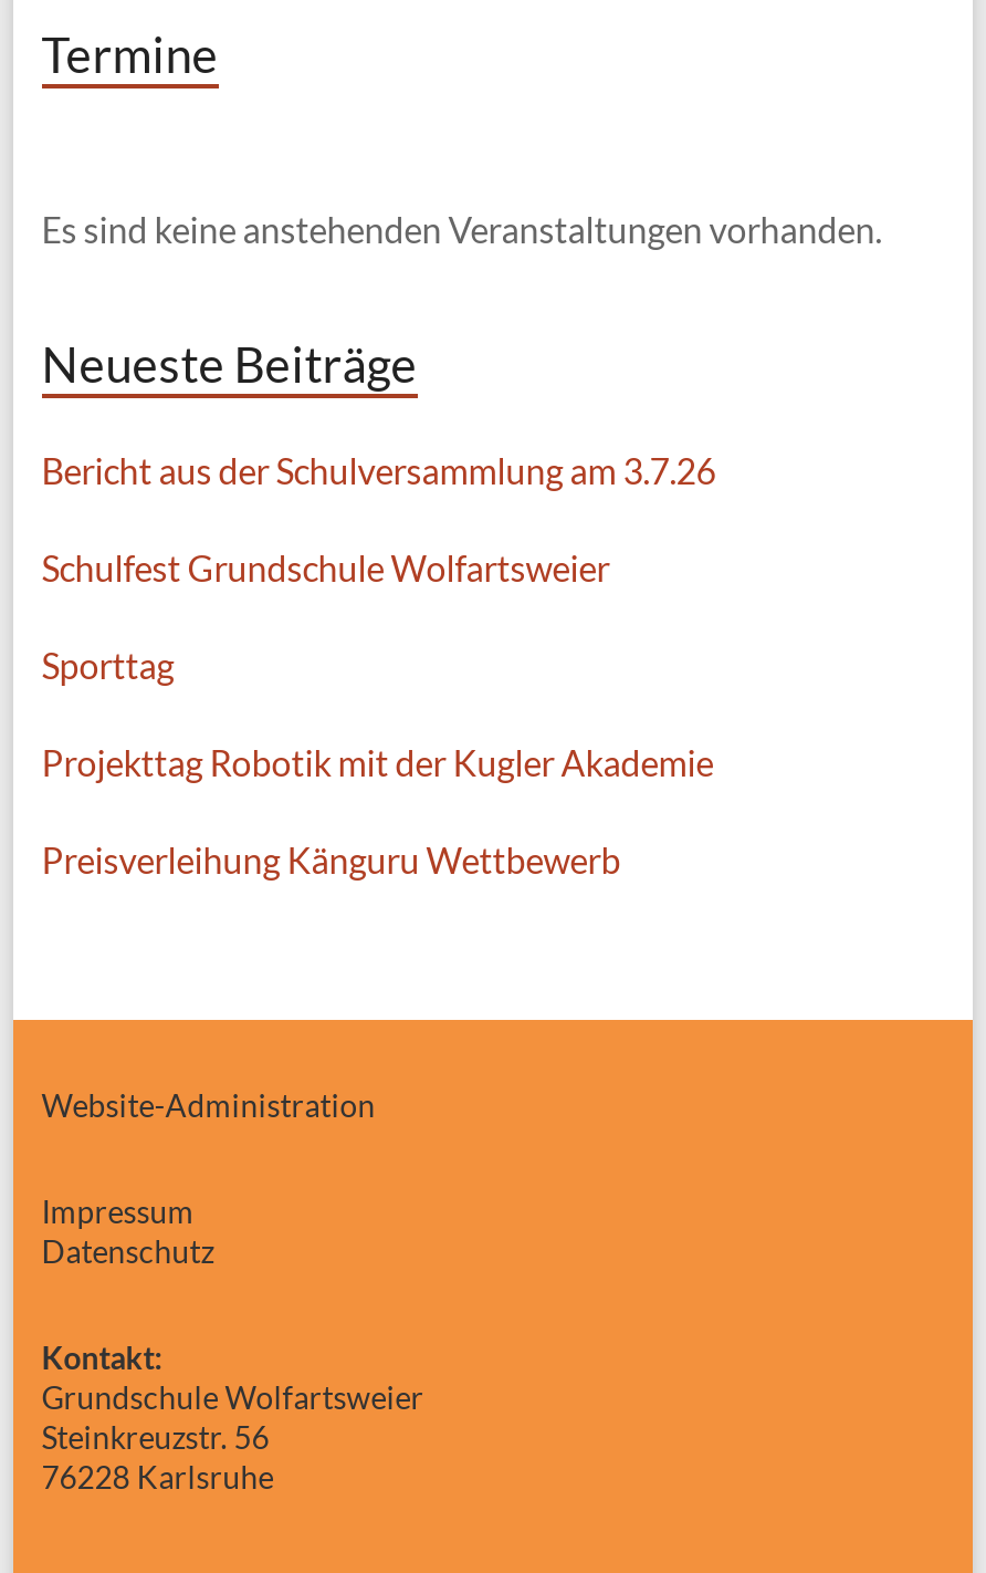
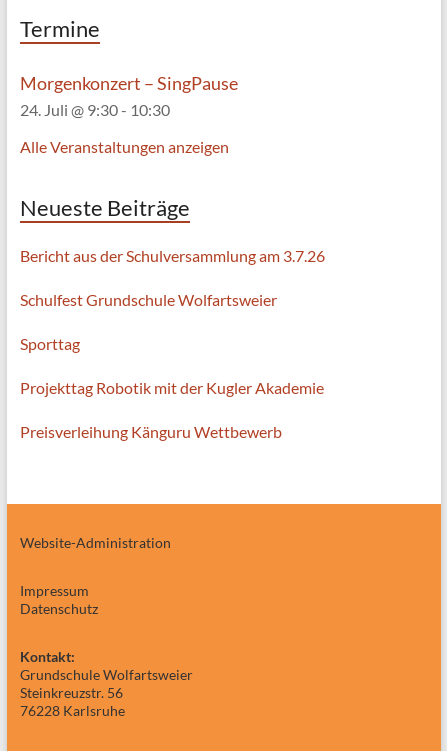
[42,208,882,250] Es sind keine anstehenden Veranstaltungen vorhanden. -> [20,72,238,156] Morgenkonzert – SingPause | 24. Juli @ 9:30 - 10:30 | Alle Veranstaltungen anzeigen

